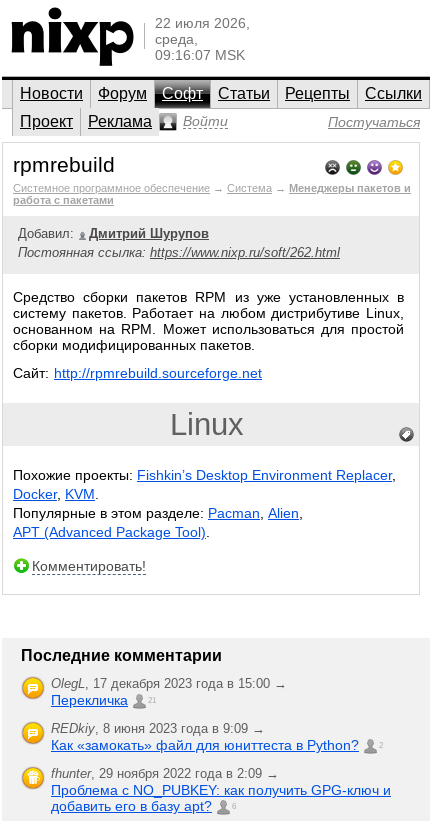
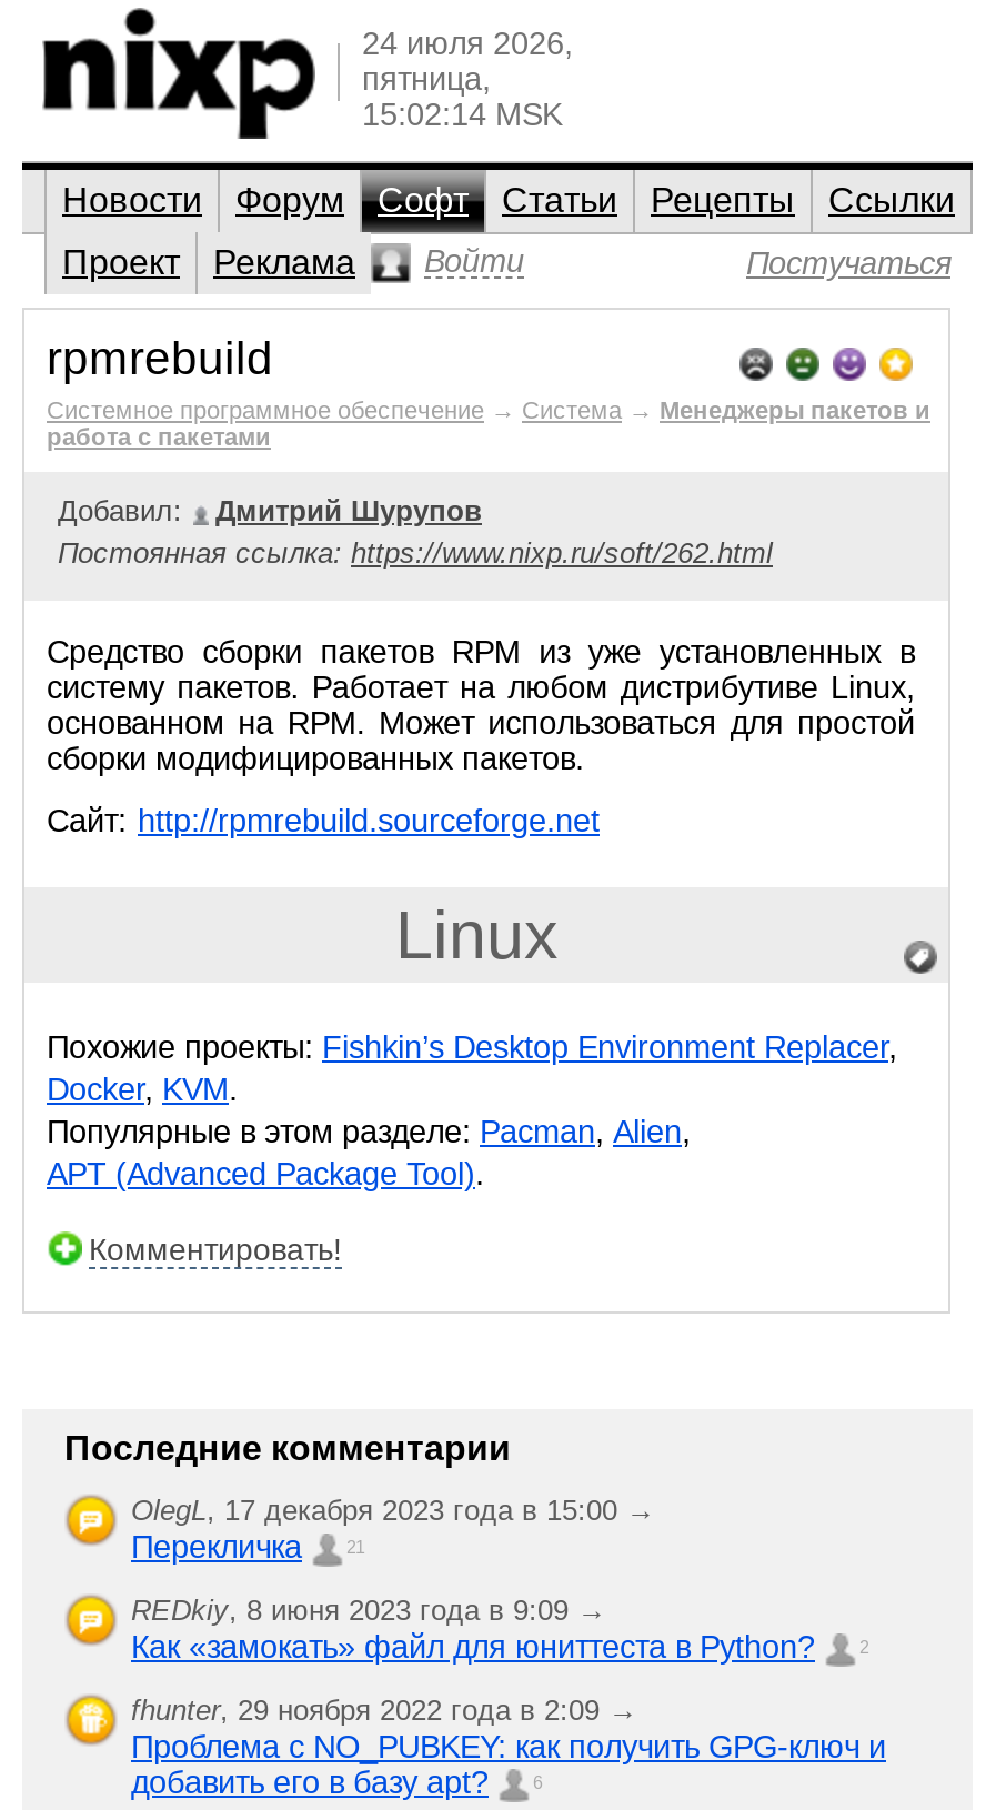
[155,15,250,63] 22 июля 2026, | среда, | 09:16:07 MSK -> [362,26,573,132] 24 июля 2026, | пятница, | 15:02:14 MSK

